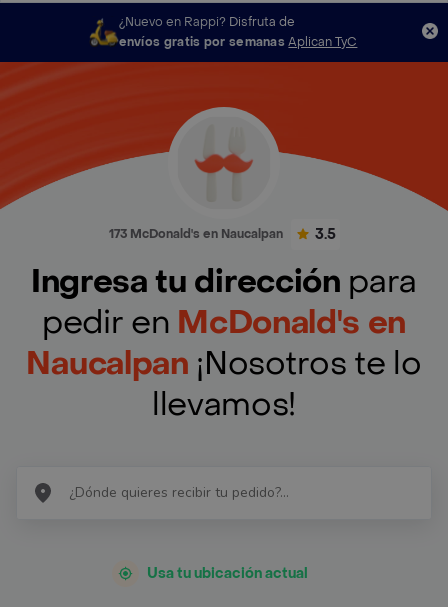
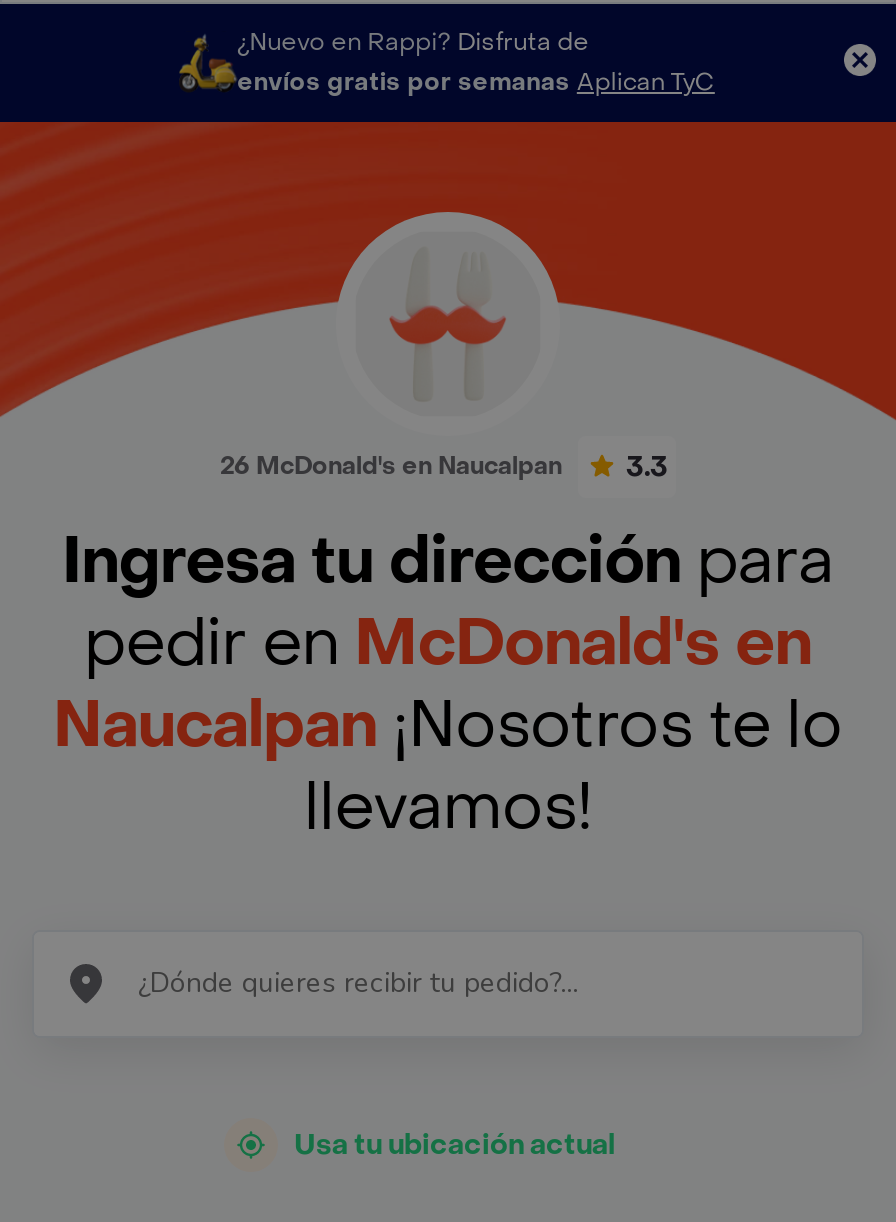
[108,226,282,242] 173 McDonald's en Naucalpan -> [220,450,562,482] 26 McDonald's en Naucalpan
[314,225,335,244] 3.5 -> [626,448,668,486] 3.3

